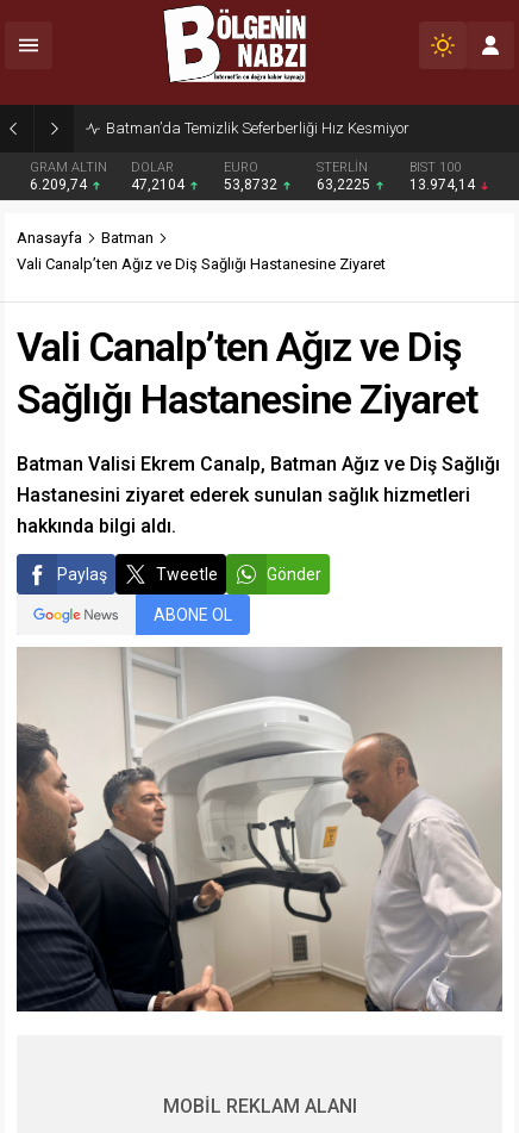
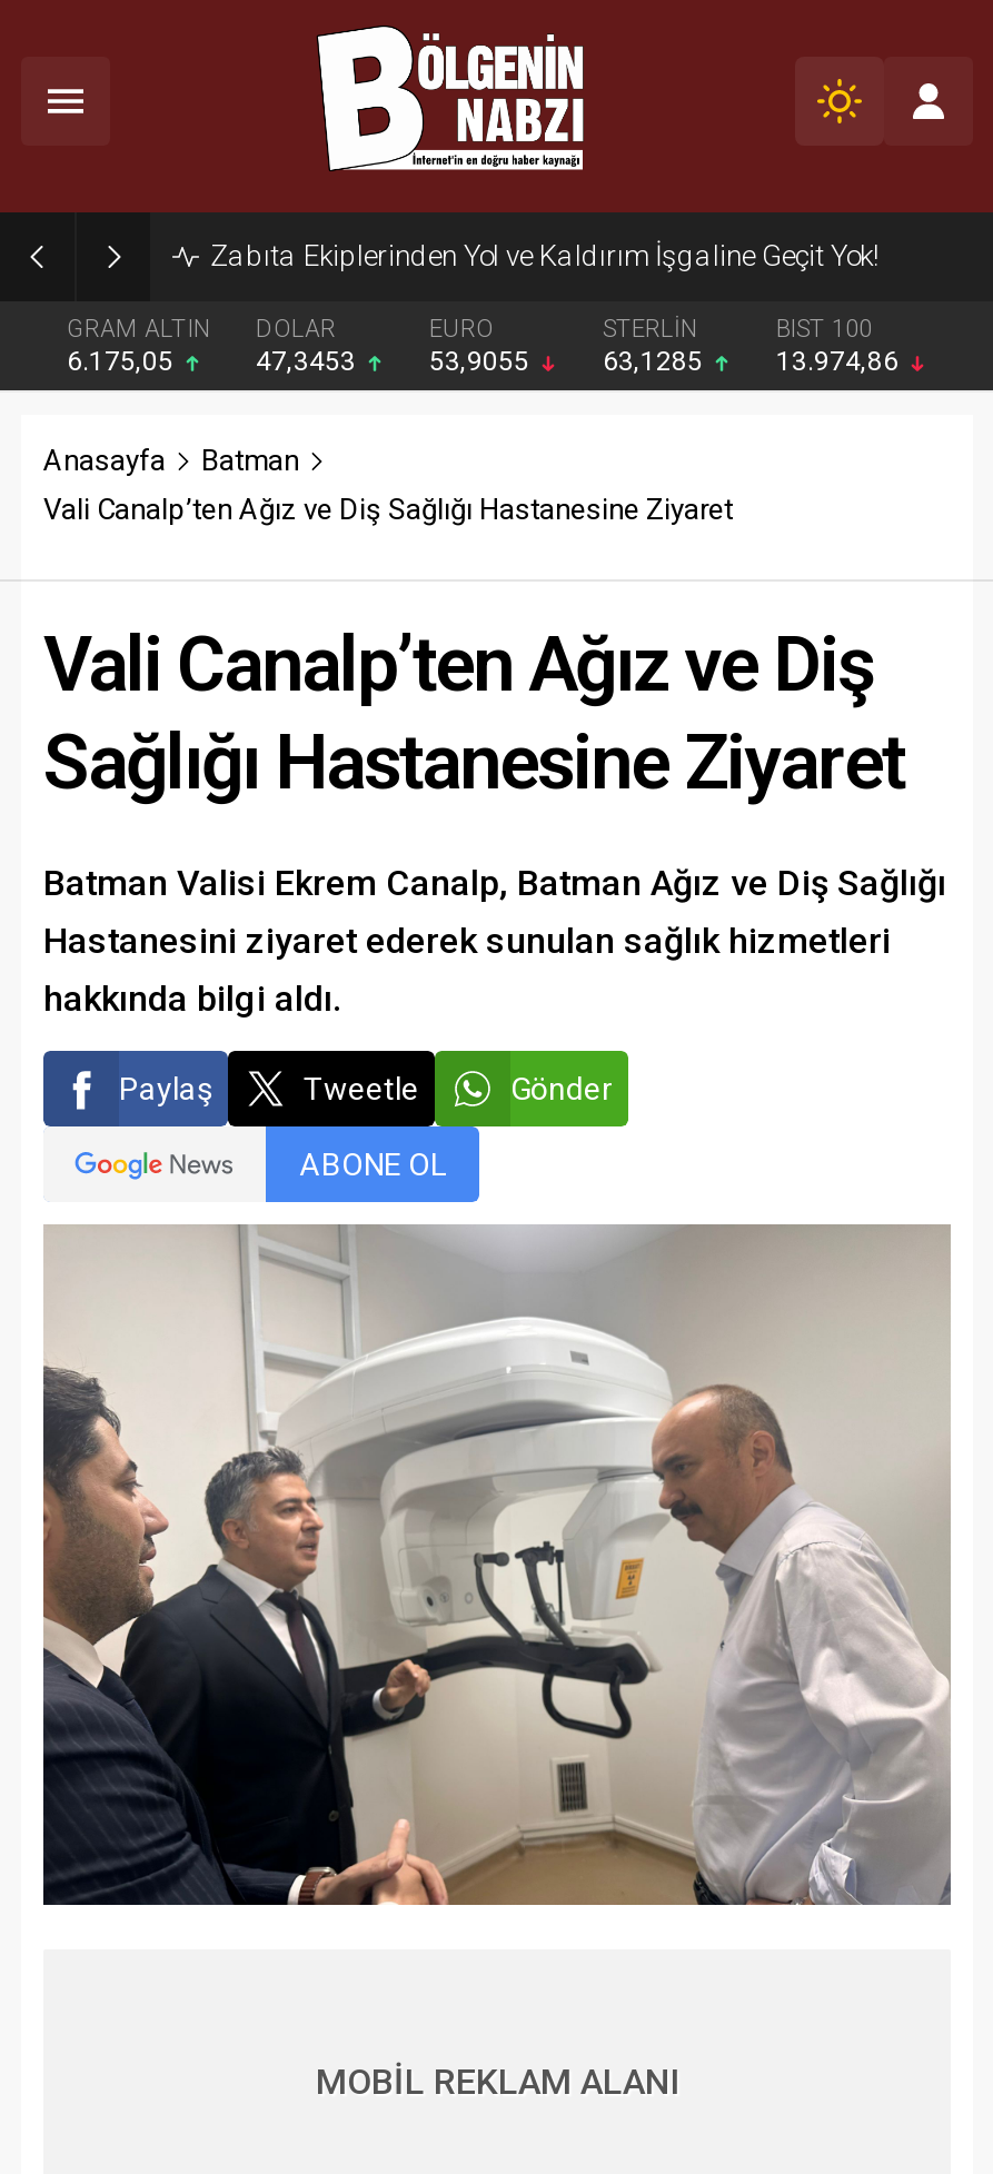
[106,119,409,137] Batman’da Temizlik Seferberliği Hız Kesmiyor -> [210,239,880,272] Zabıta Ekiplerinden Yol ve Kaldırım İşgaline Geçit Yok!
[29,176,90,193] 6.209,74 -> [67,346,180,377] 6.175,05
[130,176,187,193] 47,2104 -> [256,346,363,377] 47,3453
[223,176,280,193] 53,8732 -> [429,346,536,377] 53,9055
[316,176,373,193] 63,2225 -> [603,346,709,377] 63,1285
[409,176,478,193] 13.974,14 -> [776,346,905,377] 13.974,86

